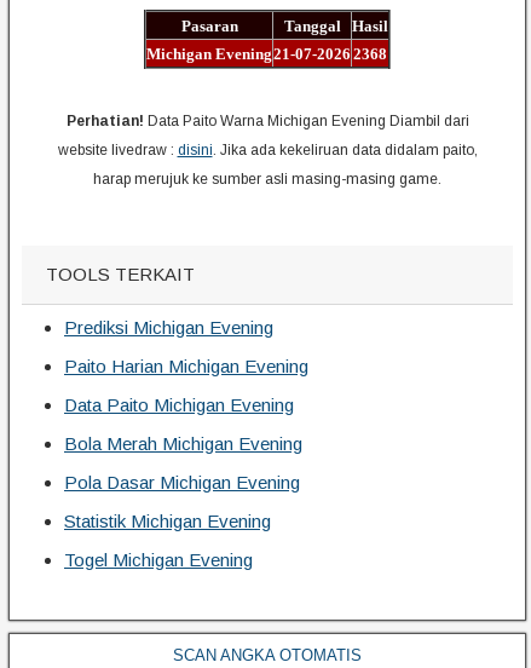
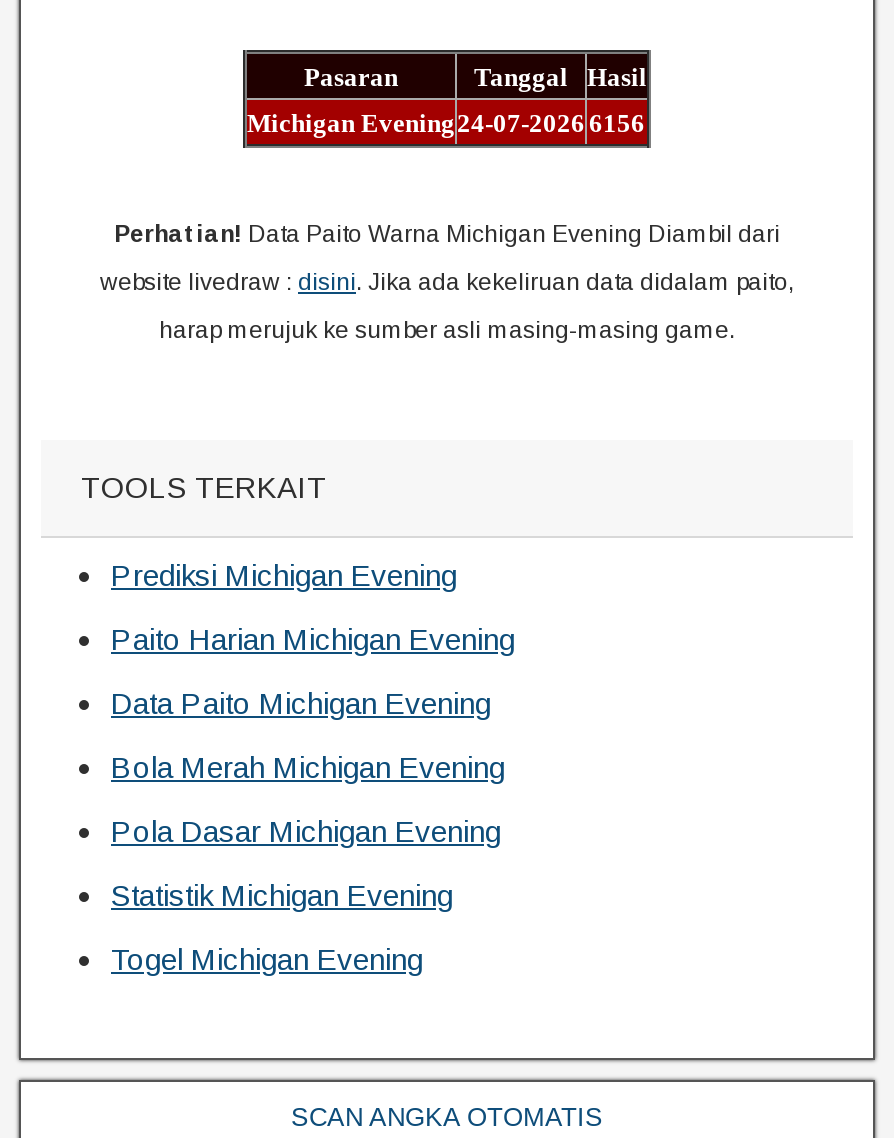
[146,45,387,63] Michigan Evening21-07-2026 2368 -> [247,108,645,138] Michigan Evening24-07-2026 6156

